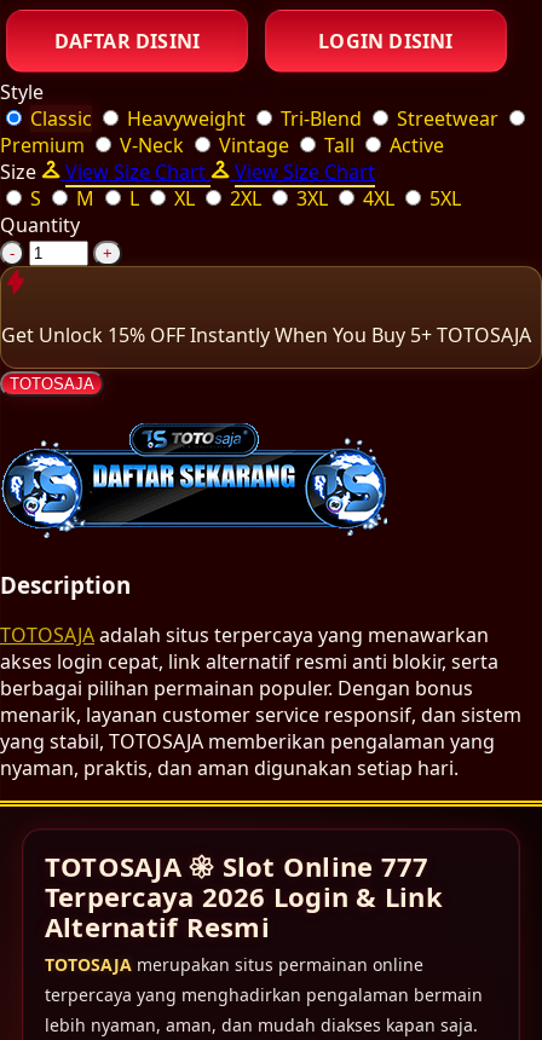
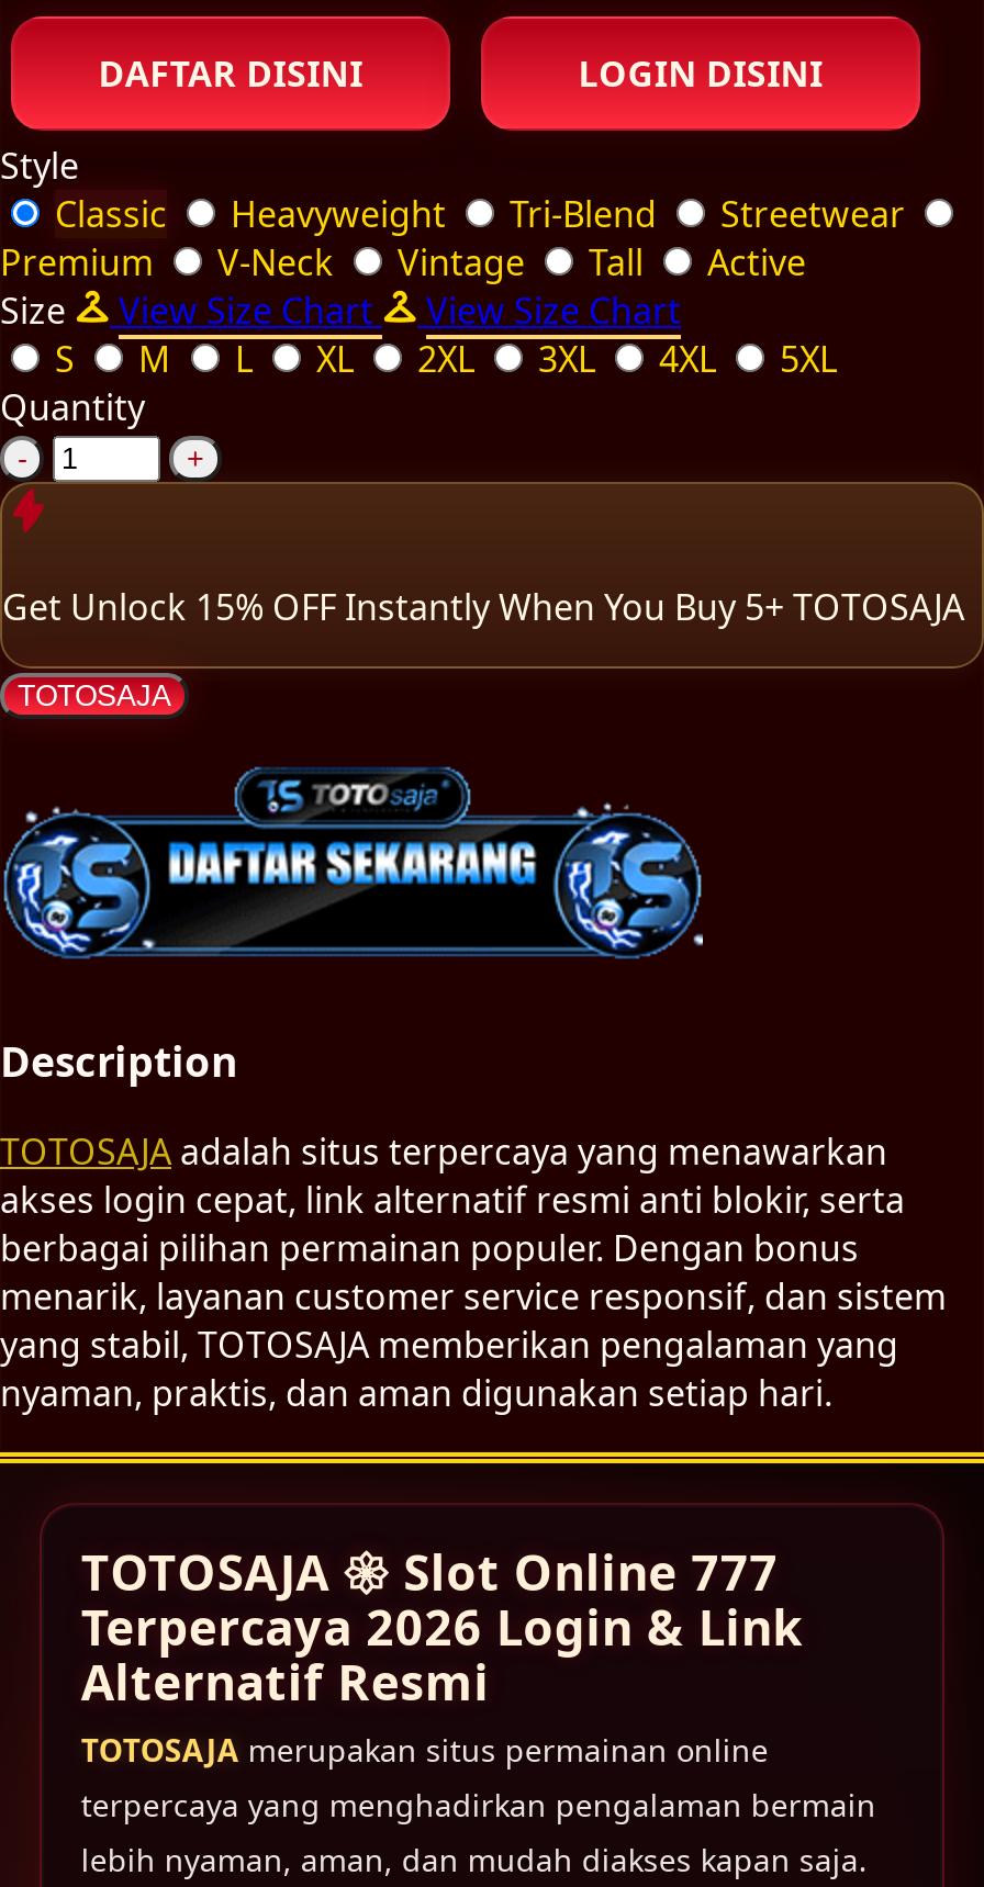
[4,439,83,539] [image] -> [13,800,152,976] [image]
[311,437,387,537] [image] -> [564,796,703,971] [image]

